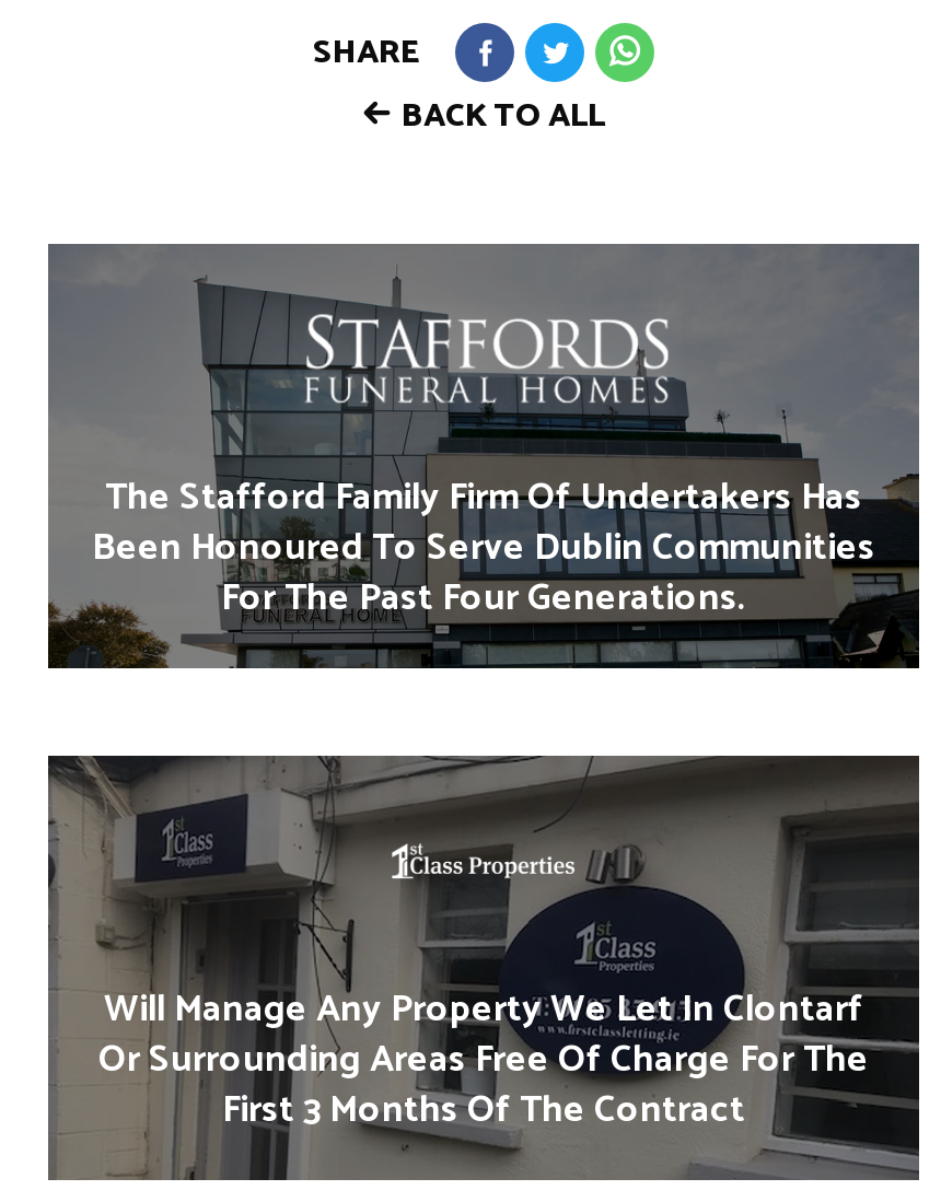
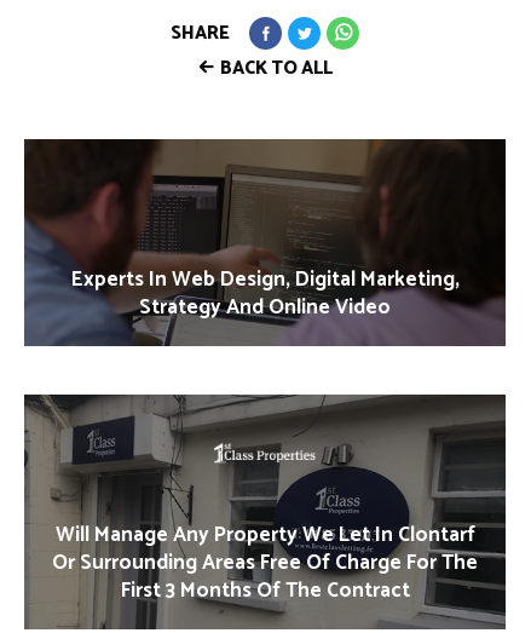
[46,242,921,668] [image] | The Stafford Family Firm Of Undertakers Has | Been Honoured To Serve Dublin Communities | For The Past Four Generations. -> [24,138,507,346] [image] | Experts In Web Design, Digital Marketing, | Strategy And Online Video

